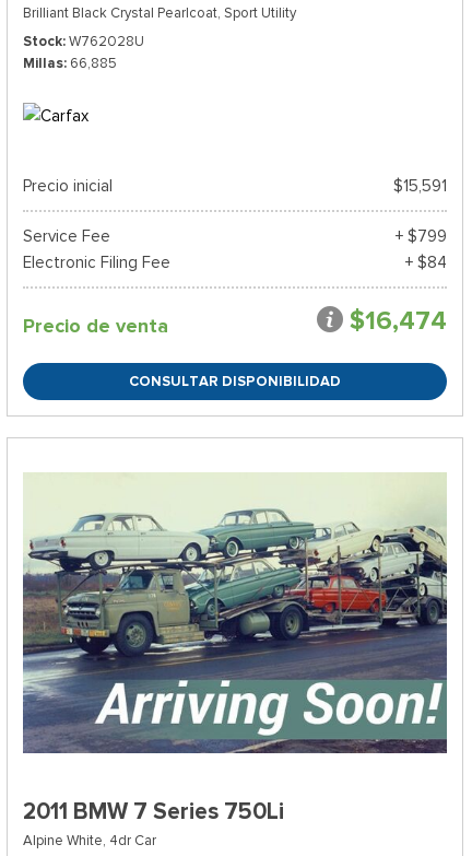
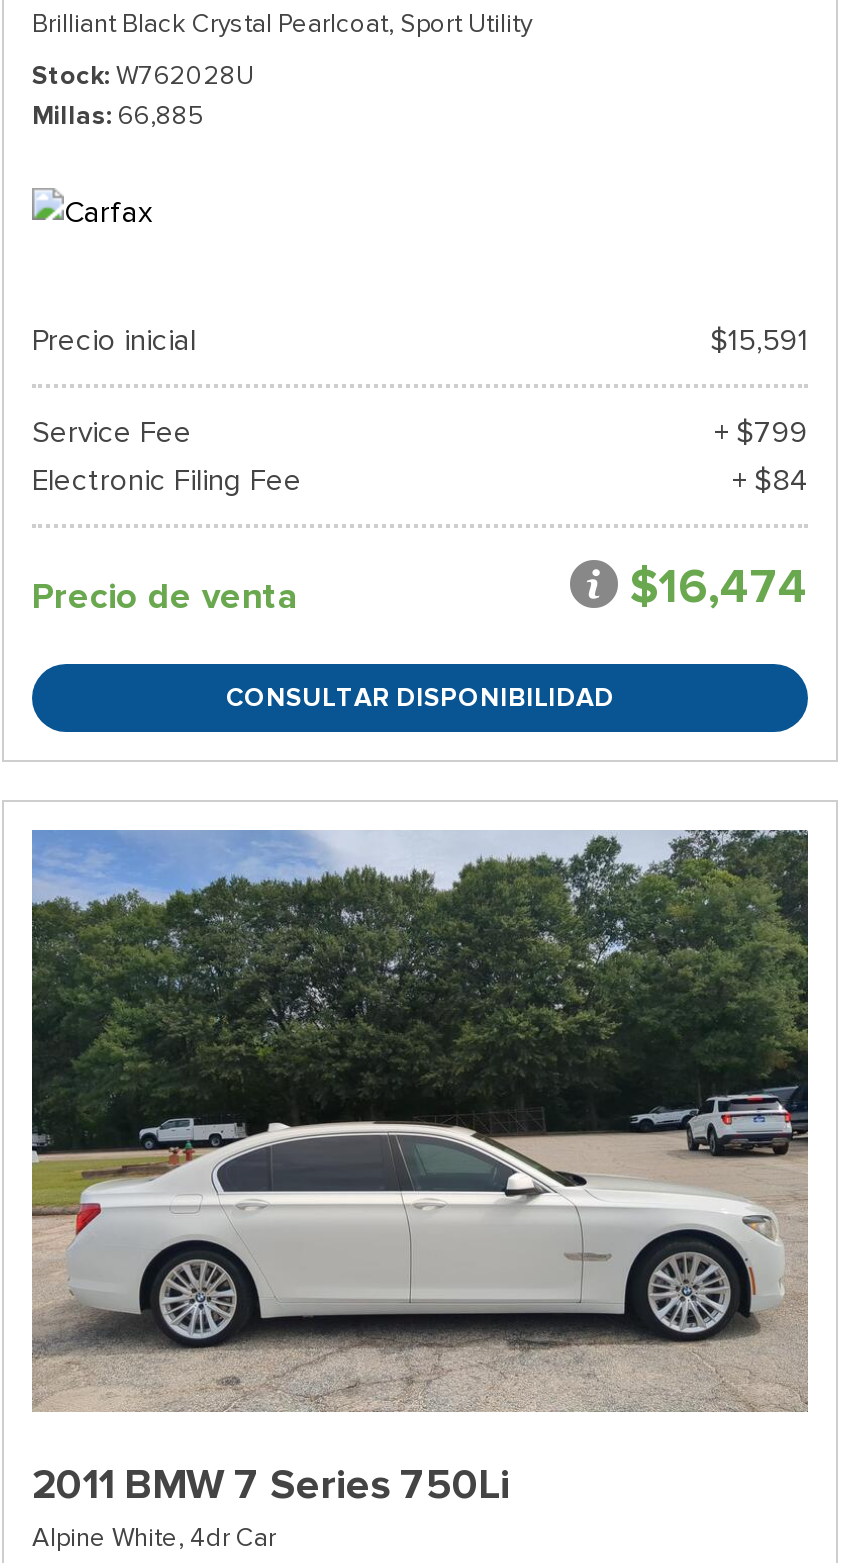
[22,454,447,772] [image] -> [30,828,810,1414] [image]

